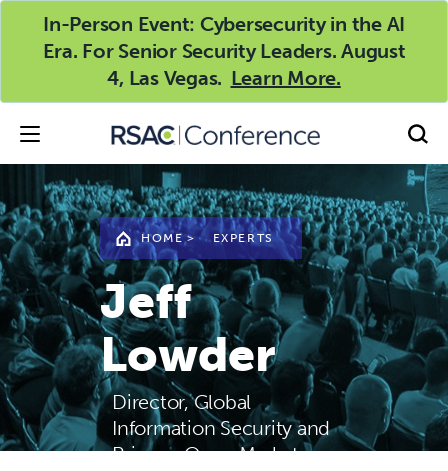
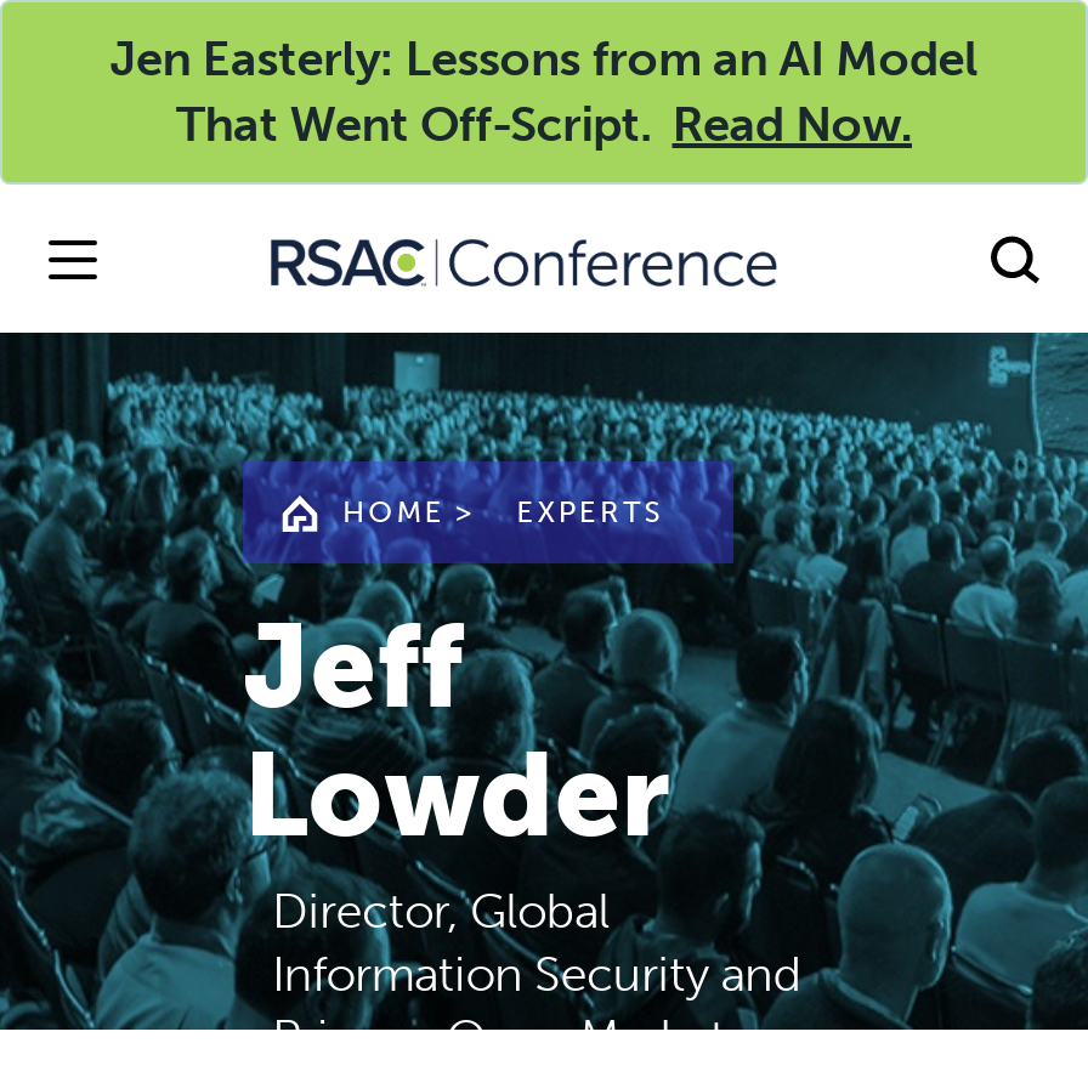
[42,12,405,90] In-Person Event: Cybersecurity in the AI | Era. For Senior Security Leaders. August | 4, Las Vegas. Learn More. -> [110,29,978,153] Jen Easterly: Lessons from an AI Model | That Went Off-Script. Read Now.

